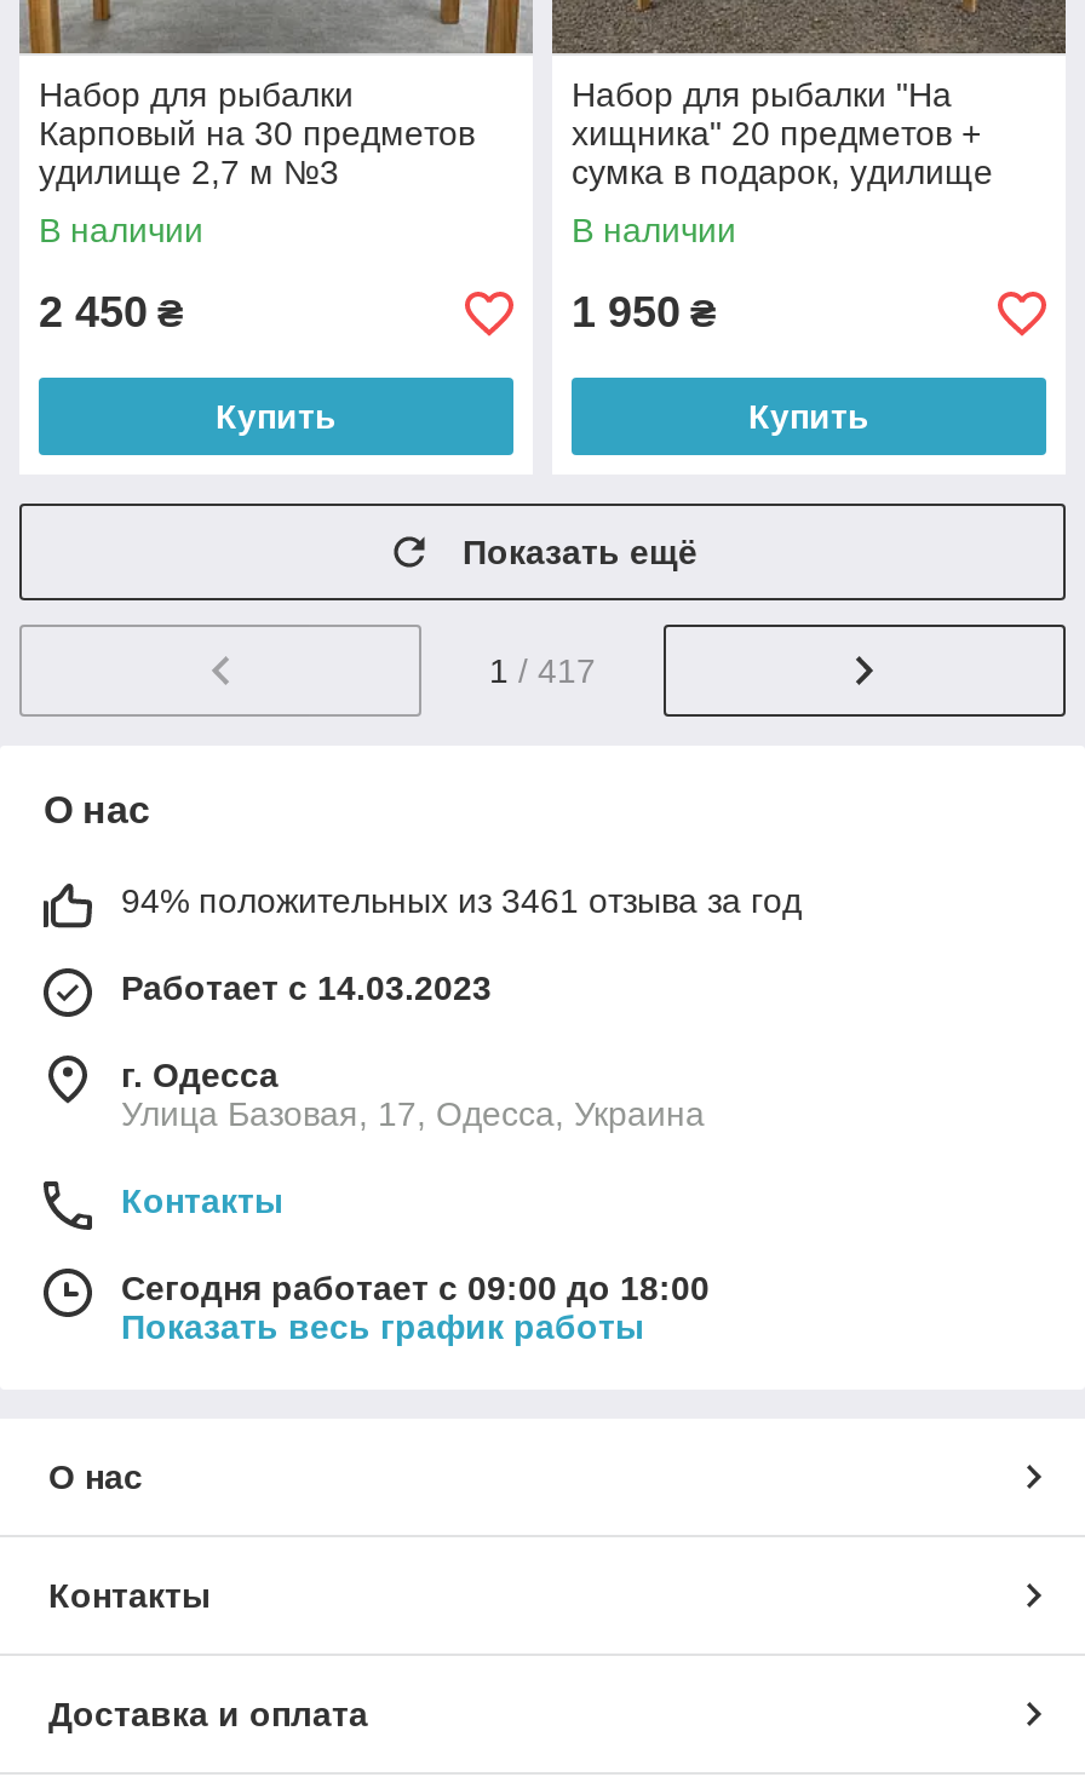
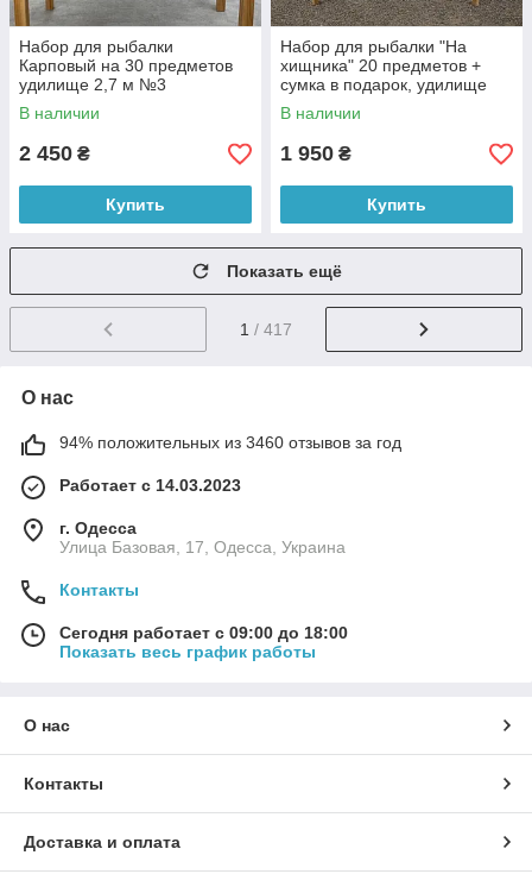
[121,882,802,920] 94% положительных из 3461 отзыва за год -> [59,433,401,452] 94% положительных из 3460 отзывов за год

